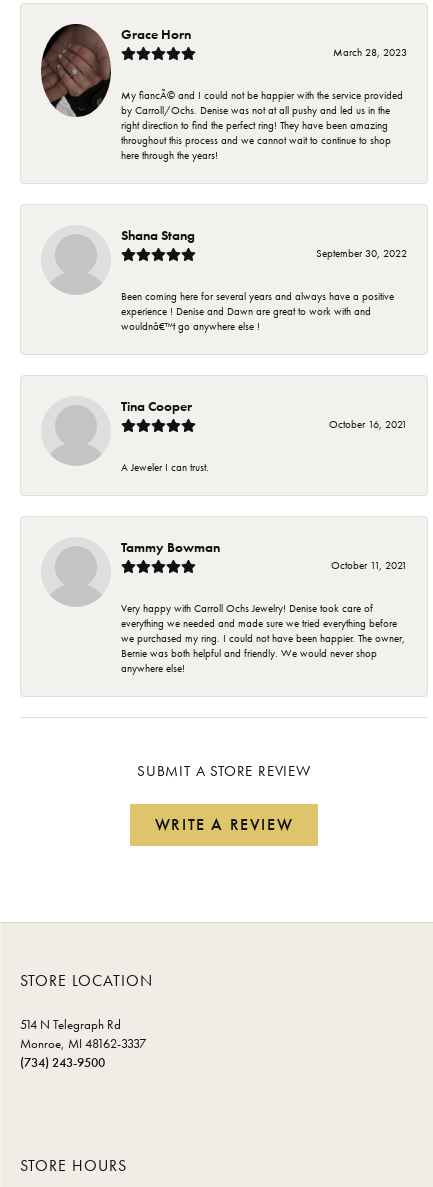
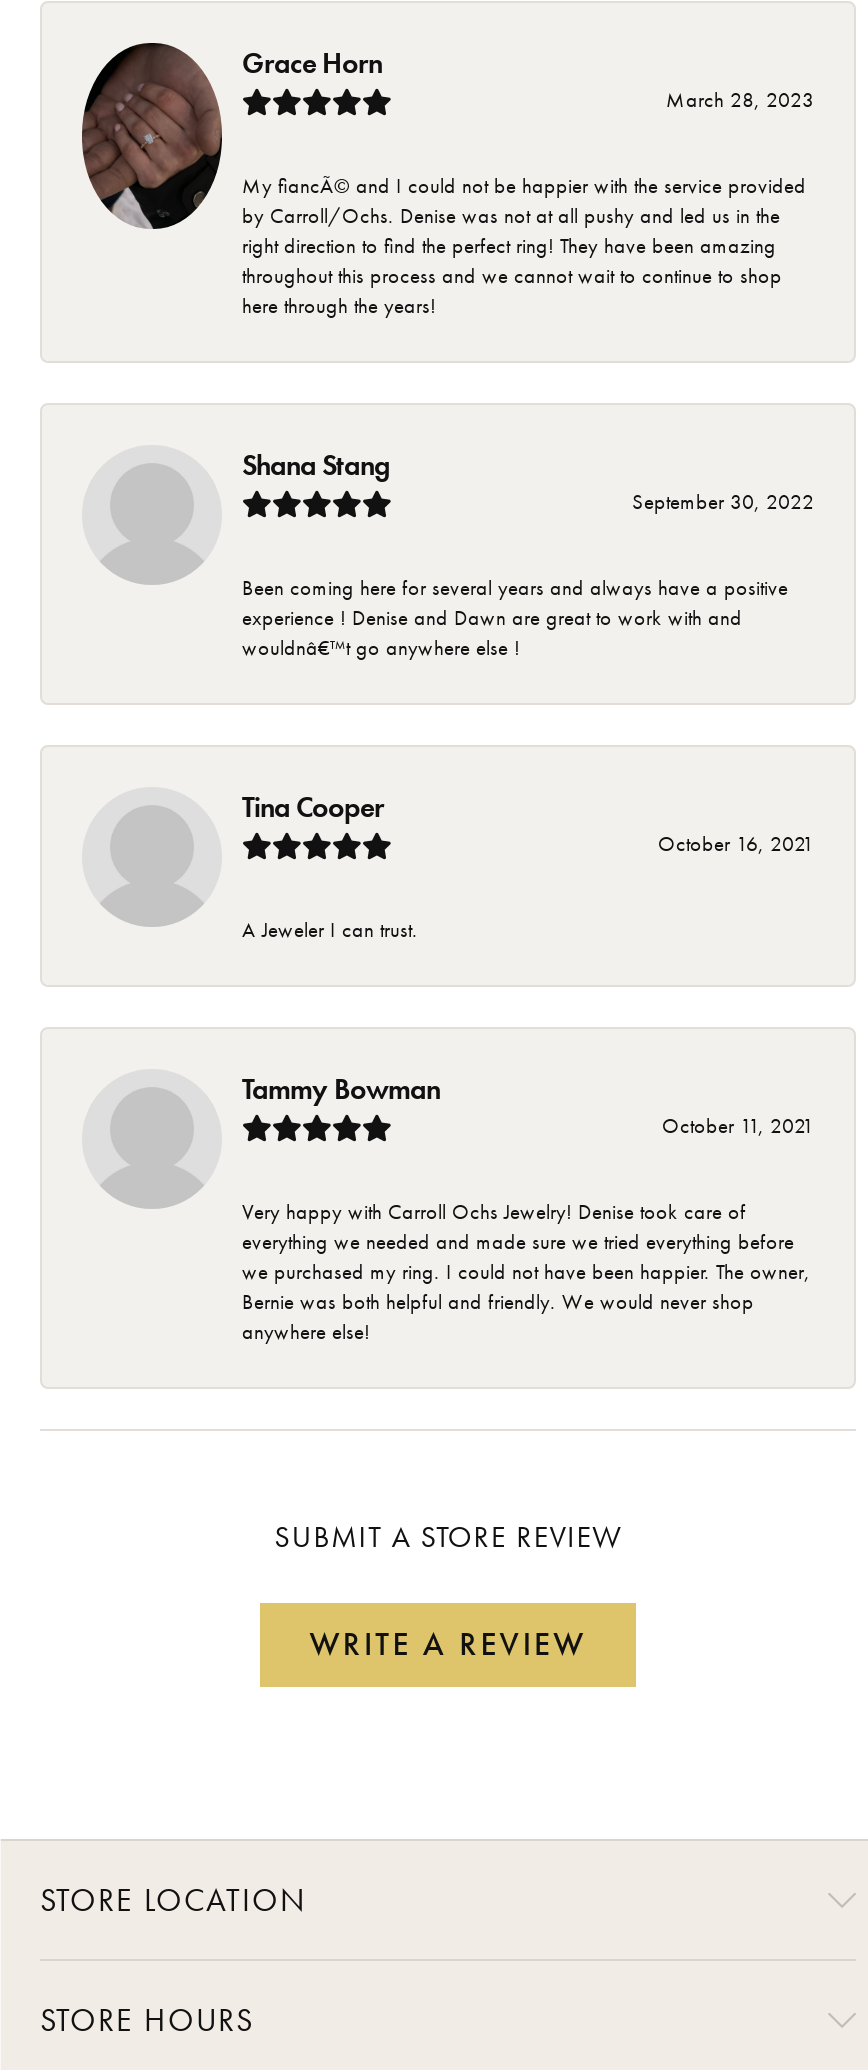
[20,1016,146,1071] 514 N Telegraph Rd | Monroe, MI 48162-3337 | (734) 243-9500 -> none

